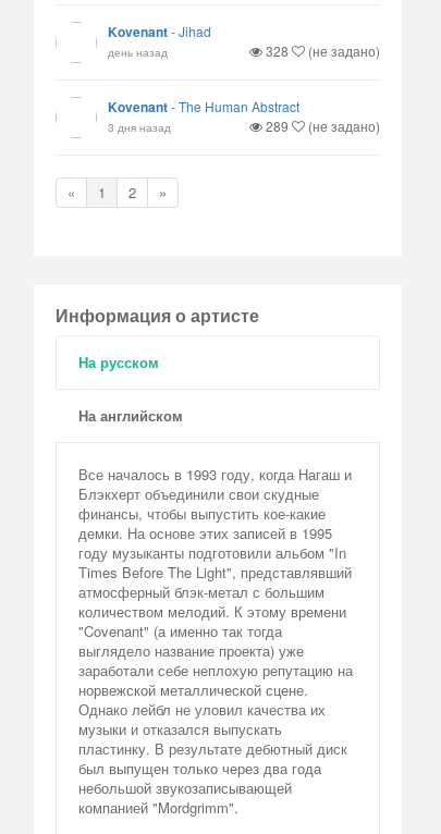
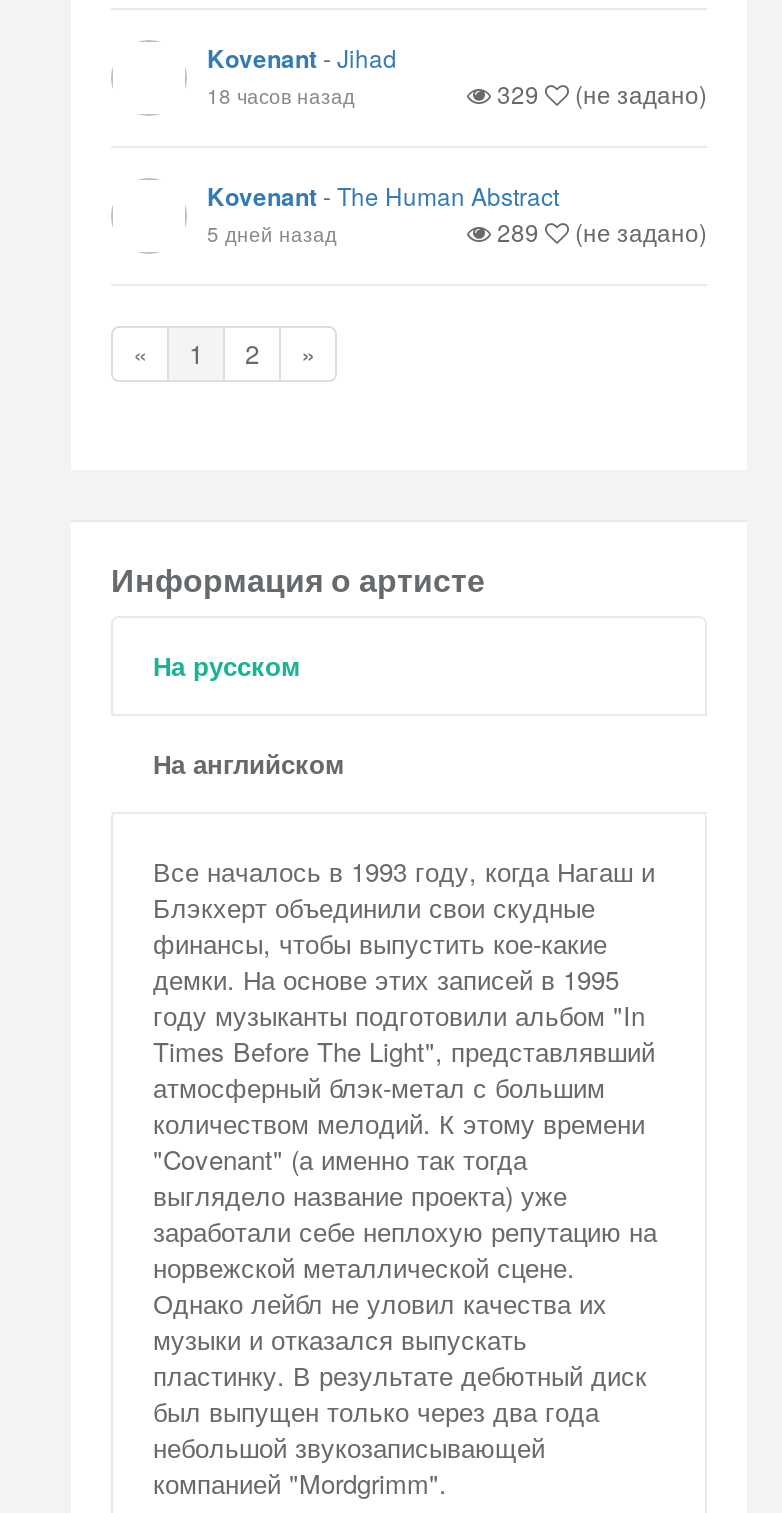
[108,41,292,60] день назад | 328 -> [207,76,545,110] 18 часов назад | 329
[108,119,171,135] 3 дня назад -> [207,218,337,248] 5 дней назад

